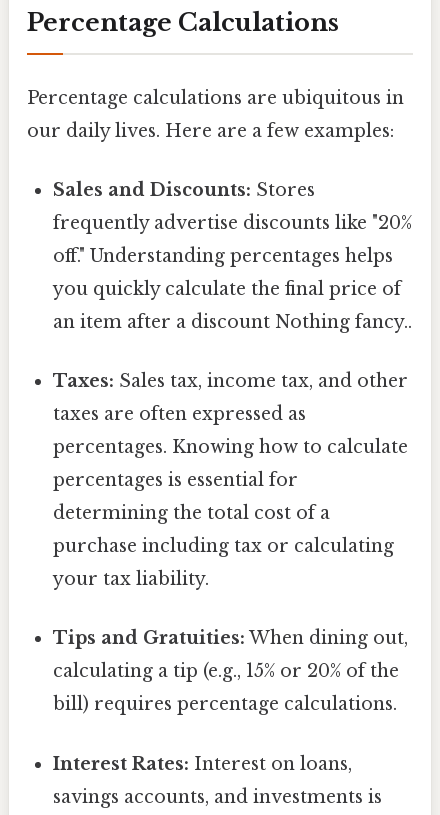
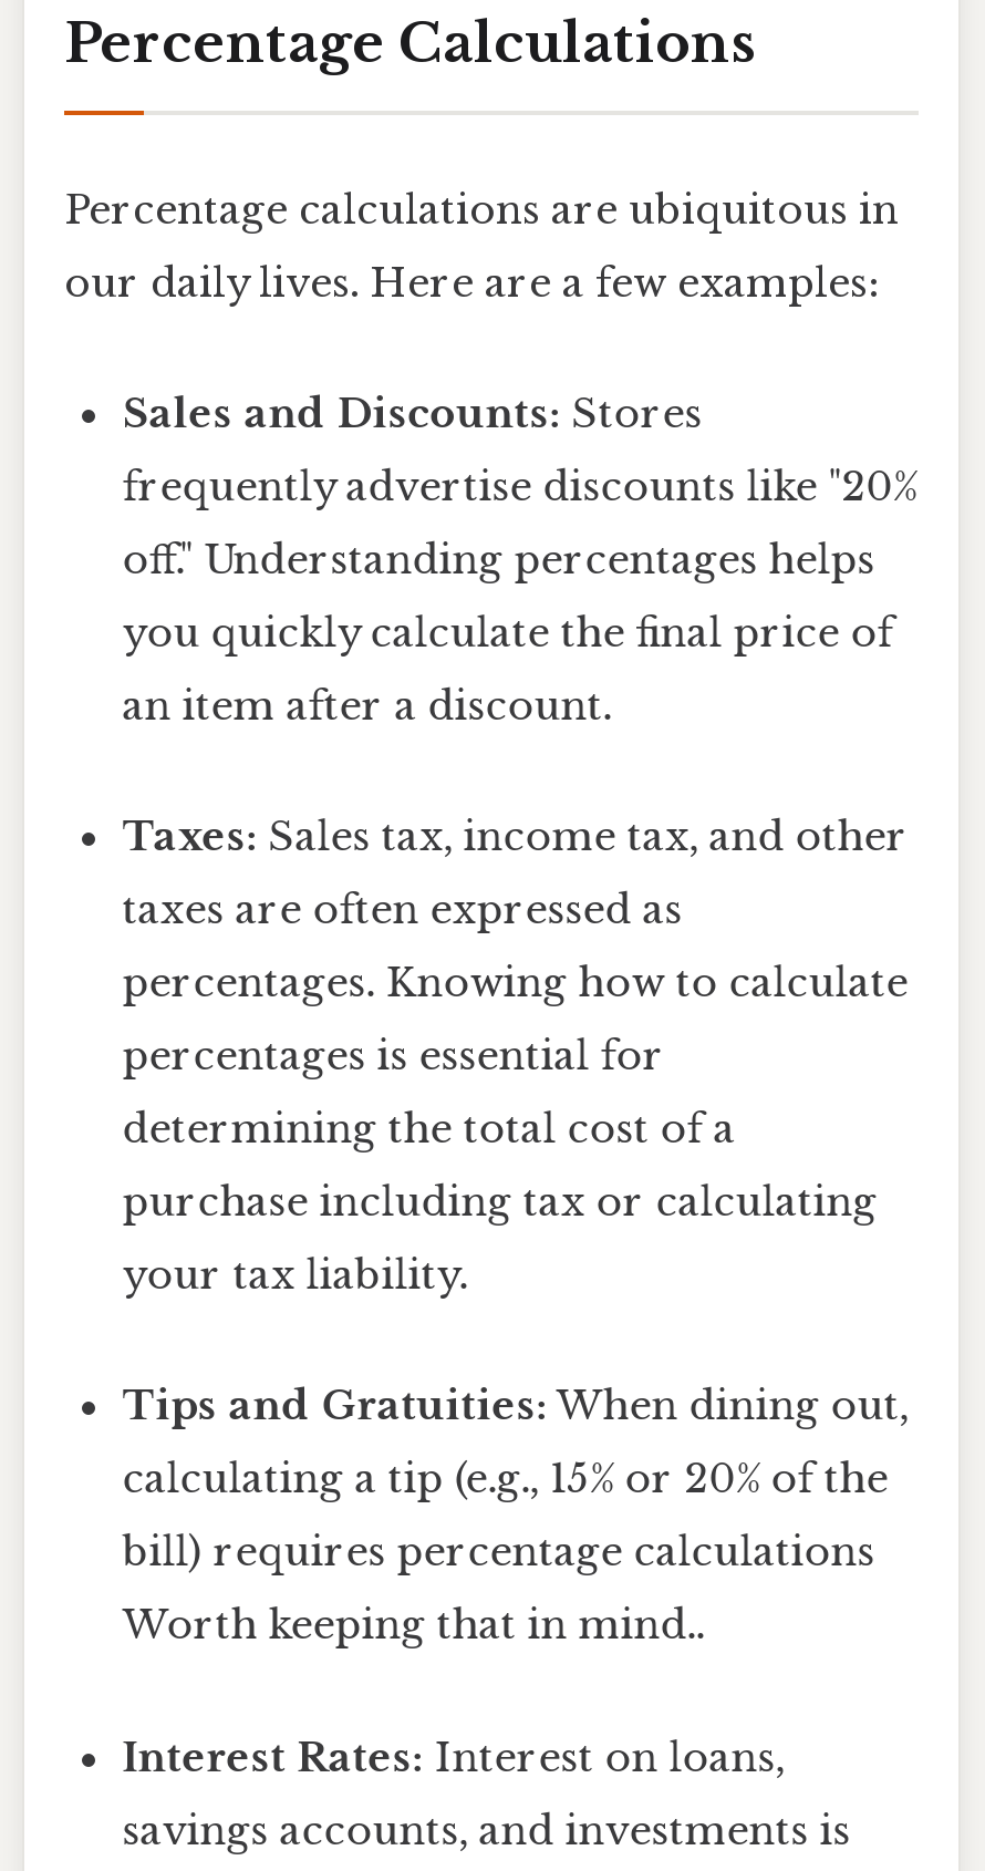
[53,311,412,333] an item after a discount Nothing fancy.. -> [122,682,611,730] an item after a discount.
[53,693,397,715] bill) requires percentage calculations. -> [122,1529,875,1650] bill) requires percentage calculations | Worth keeping that in mind..

